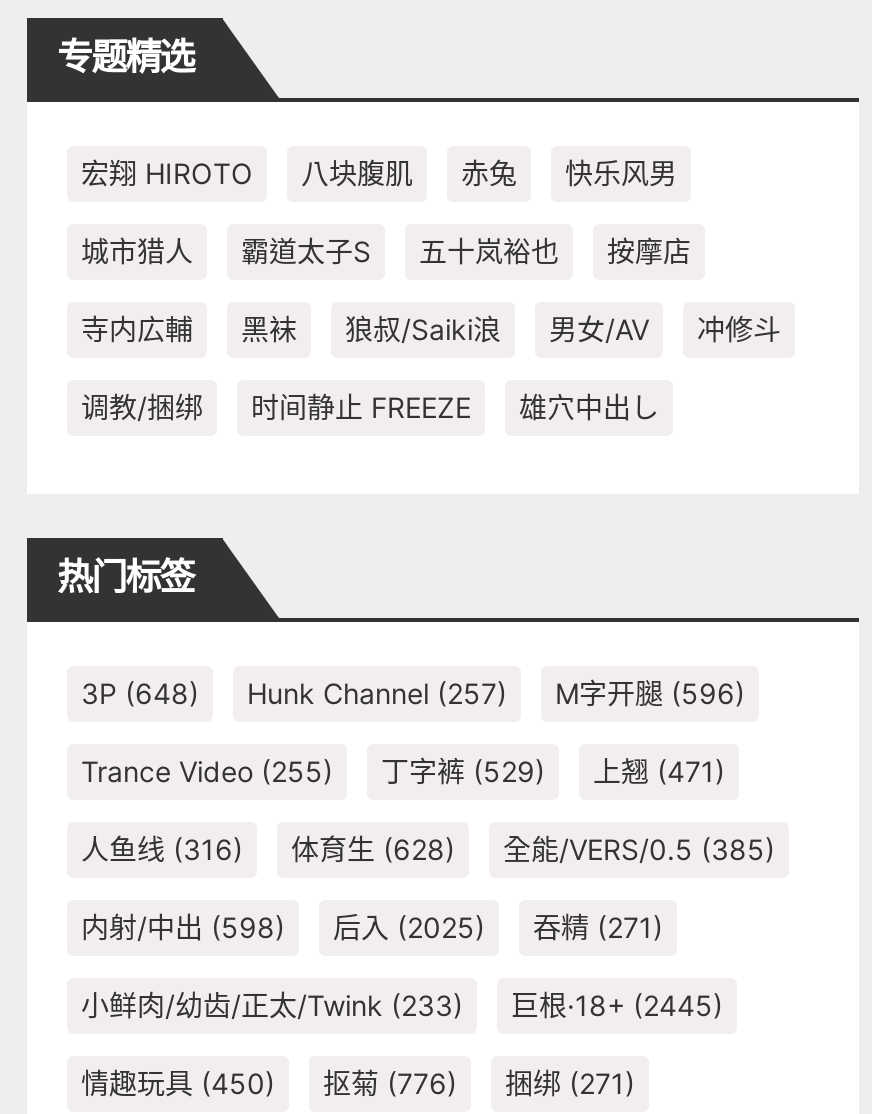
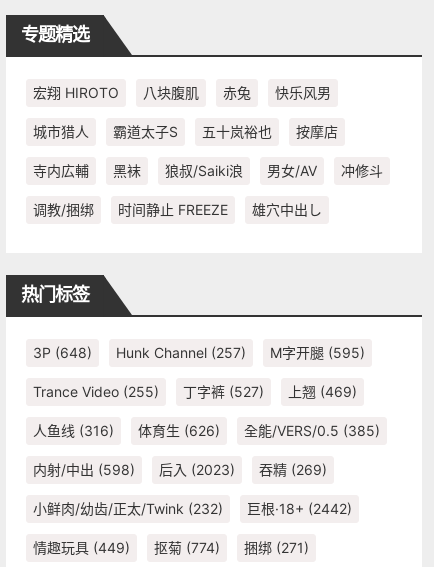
[81,676,745,710] 3P (648) Hunk Channel (257) M字开腿(596) -> [33,344,365,361] 3P (648) Hunk Channel (257) M字开腿(595)
[381,754,545,788] 丁字裤(529) -> [183,383,264,400] 丁字裤(527)
[593,754,725,788] 上翘(471) -> [288,383,357,400] 上翘(469)
[81,832,775,866] 人鱼线(316) 体育生(628) 全能/VERS/0.5 (385) -> [33,422,380,439] 人鱼线(316) 体育生(626) 全能/VERS/0.5 (385)
[333,910,485,944] 后入(2025) -> [159,461,235,478] 后入(2023)
[533,910,663,944] 吞精(271) -> [259,461,327,478] 吞精(269)
[81,988,463,1022] 小鲜肉/幼齿/正太/Twink (233) -> [33,500,223,517] 小鲜肉/幼齿/正太/Twink (232)
[511,988,723,1022] 巨根·18+ (2445) -> [247,500,352,517] 巨根·18+ (2442)
[81,1066,275,1100] 情趣玩具(450) -> [33,539,130,556] 情趣玩具(449)
[323,1066,457,1100] 抠菊(776) -> [154,539,220,556] 抠菊(774)

